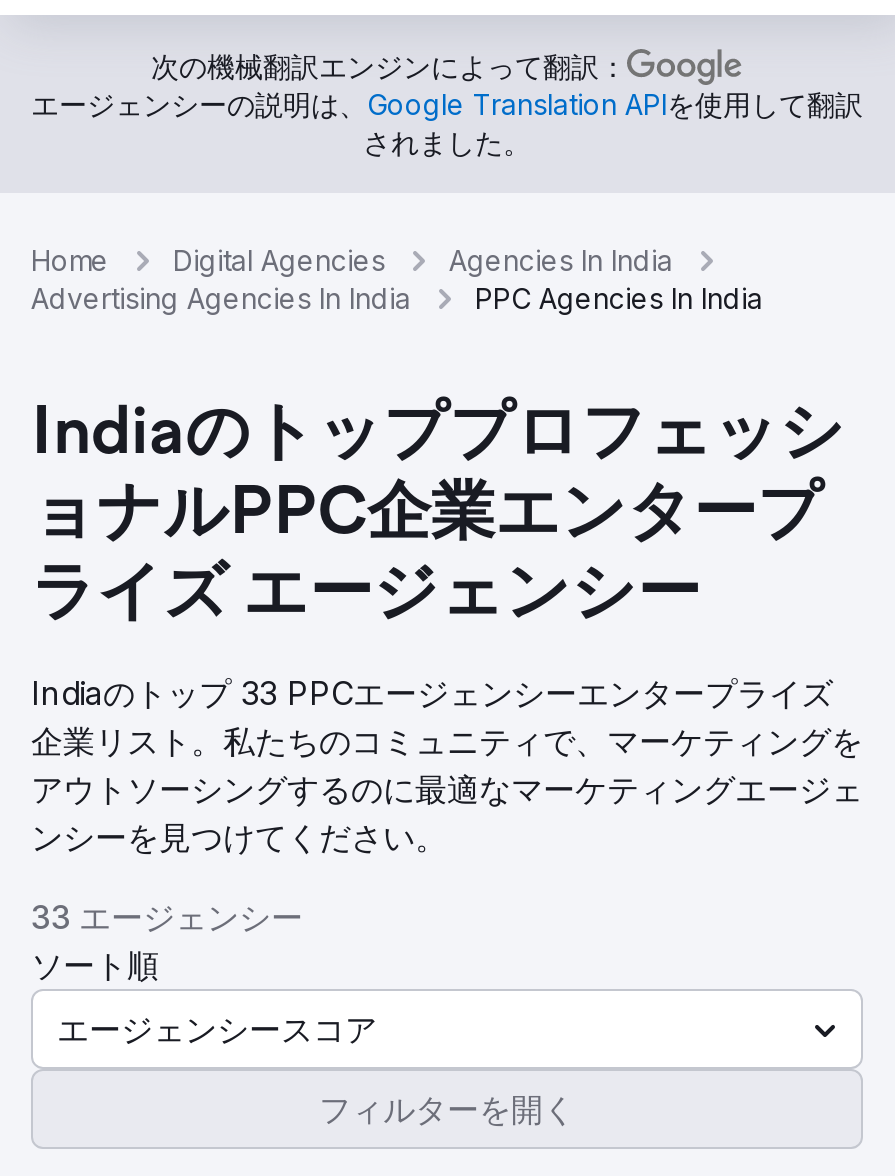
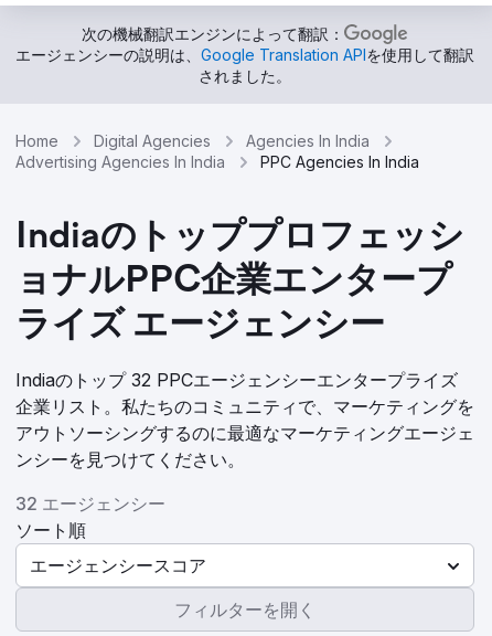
[31,673,833,713] Indiaのトップ 33 PPCエージェンシーエンタープライズ -> [15,369,458,391] Indiaのトップ 32 PPCエージェンシーエンタープライズ
[31,897,303,937] 33 エージェンシー -> [15,492,165,515] 32 エージェンシー

